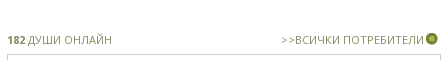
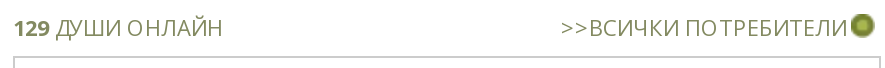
[7,32,112,47] 182 ДУШИ ОНЛАЙН -> [13,13,223,43] 129 ДУШИ ОНЛАЙН

